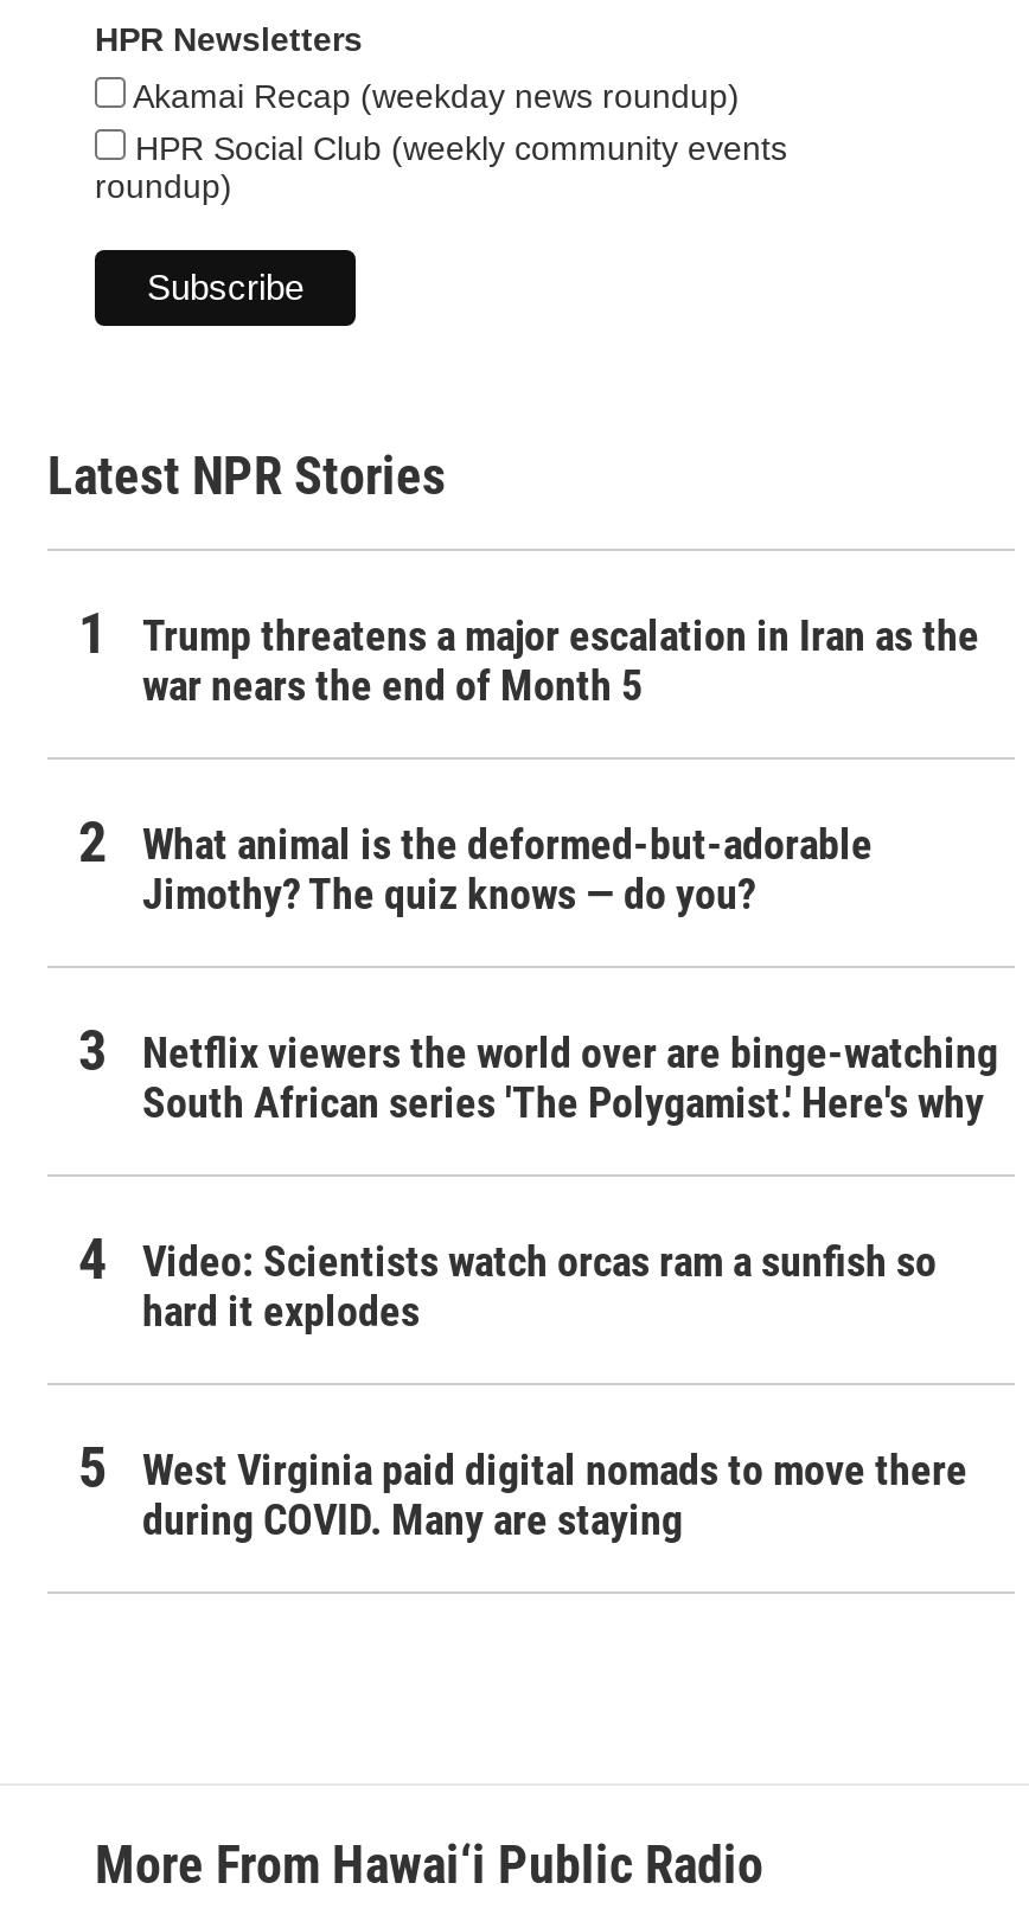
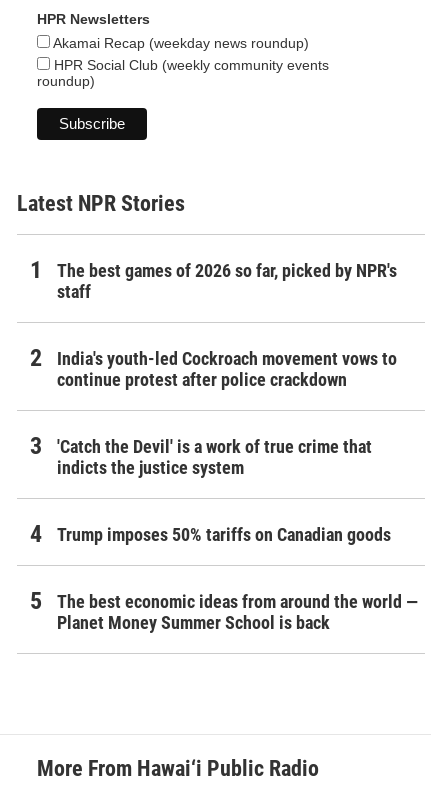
[142,611,979,711] Trump threatens a major escalation in Iran as the | war nears the end of Month 5 -> [57,260,397,302] The best games of 2026 so far, picked by NPR's | staff
[142,820,873,919] What animal is the deformed-but-adorable | Jimothy? The quiz knows — do you? -> [57,348,397,390] India's youth-led Cockroach movement vows to | continue protest after police crackdown
[142,1028,998,1128] Netflix viewers the world over are binge-watching | South African series 'The Polygamist.' Here's why -> [57,436,372,478] 'Catch the Devil' is a work of true crime that | indicts the justice system
[142,1237,937,1336] Video: Scientists watch orcas ram a sunfish so | hard it explodes -> [57,524,391,545] Trump imposes 50% tariffs on Canadian goods
[142,1445,967,1545] West Virginia paid digital nomads to move there | during COVID. Many are staying -> [57,591,418,633] The best economic ideas from around the world — | Planet Money Summer School is back

